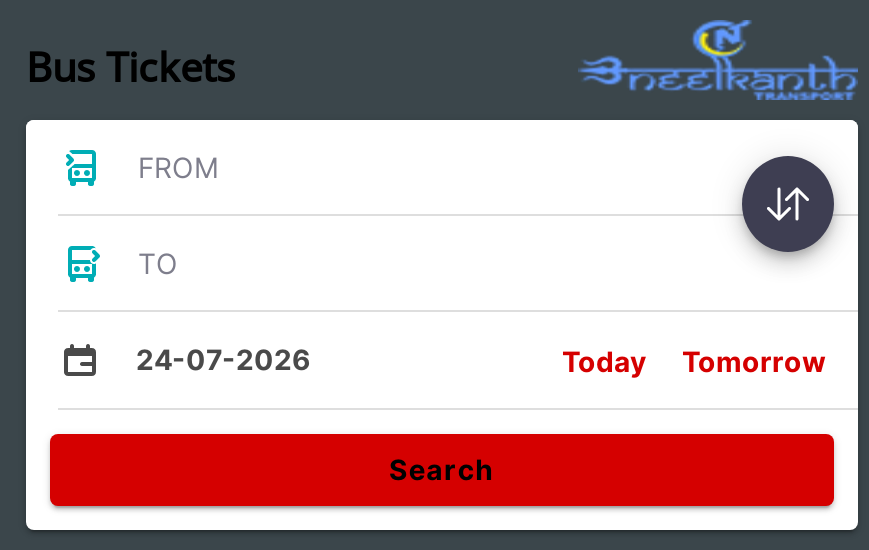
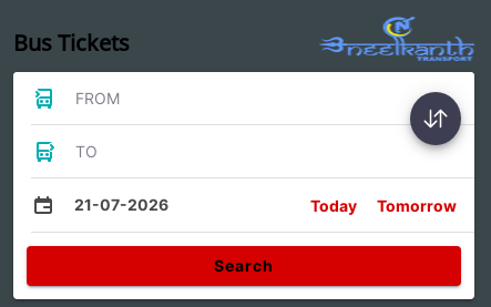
[136,342,310,376] 24-07-2026 -> [74,195,168,214] 21-07-2026

